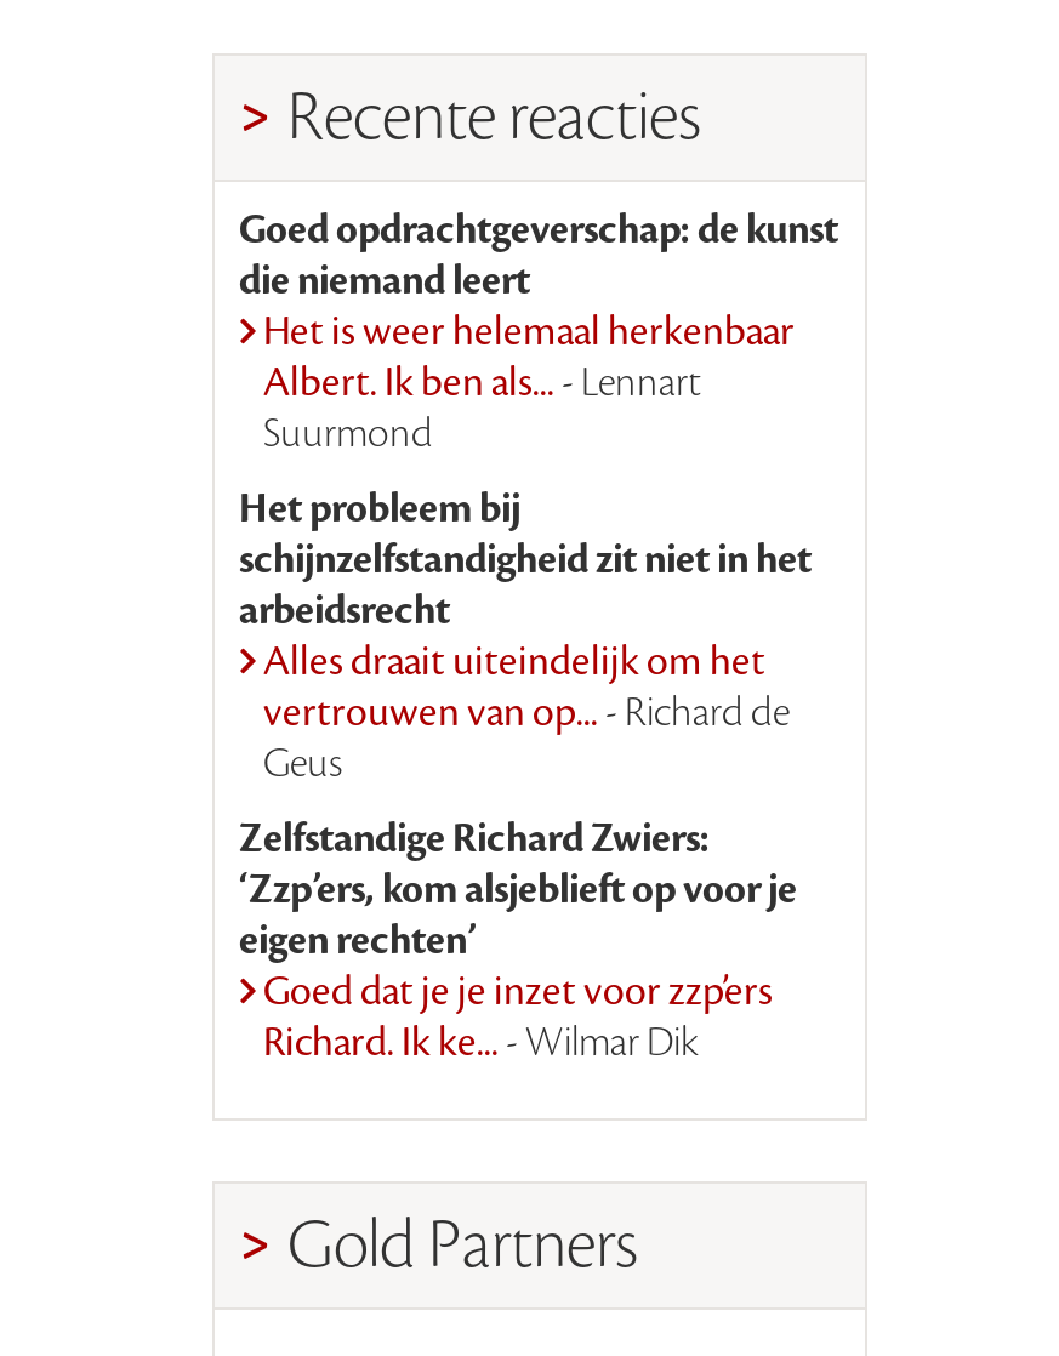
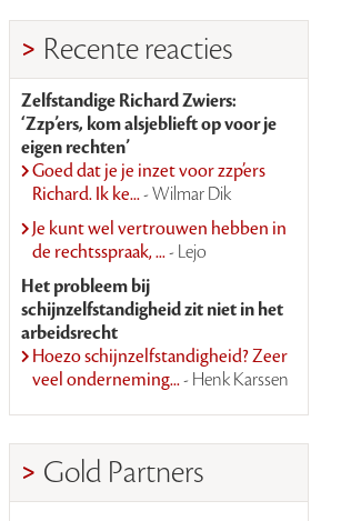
[239,204,838,791] Goed opdrachtgeverschap: de kunst | die niemand leert | Het is weer helemaal herkenbaar | Albert. Ik ben als... - Lennart | Suurmond | Alles draait uiteindelijk om het | vertrouwen van op... - Richard de | Geus -> none
moved [239,483,812,638] -> [21,275,283,346]: Het probleem bij | schijnzelfstandigheid zit niet in het | arbeidsrecht
moved [239,813,797,1070] -> [21,89,277,207]: Zelfstandige Richard Zwiers: | ‘Zzp’ers, kom alsjeblieft op voor je | eigen rechten’ | Goed dat je je inzet voor zzp’ers | Richard. Ik ke... - Wilmar Dik
none -> [32,217,289,392] Je kunt wel vertrouwen hebben in | de rechtsspraak, ... - Lejo | Hoezo schijnzelfstandigheid? Zeer | veel onderneming... - Henk Karssen

